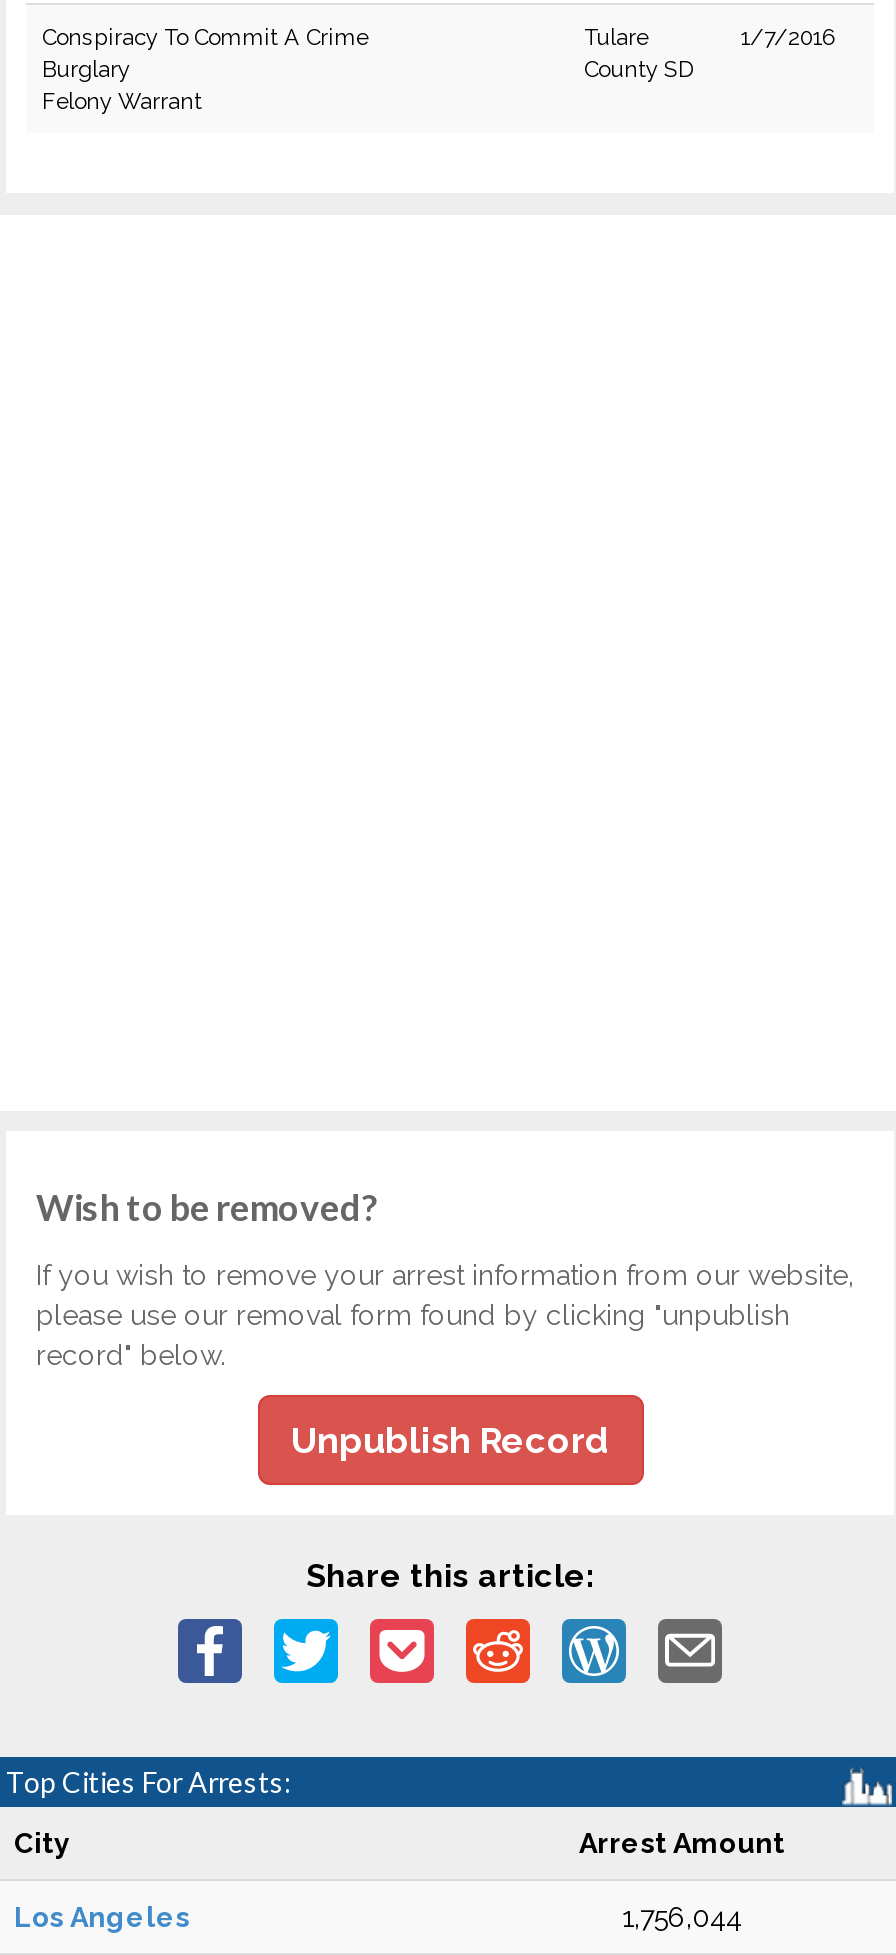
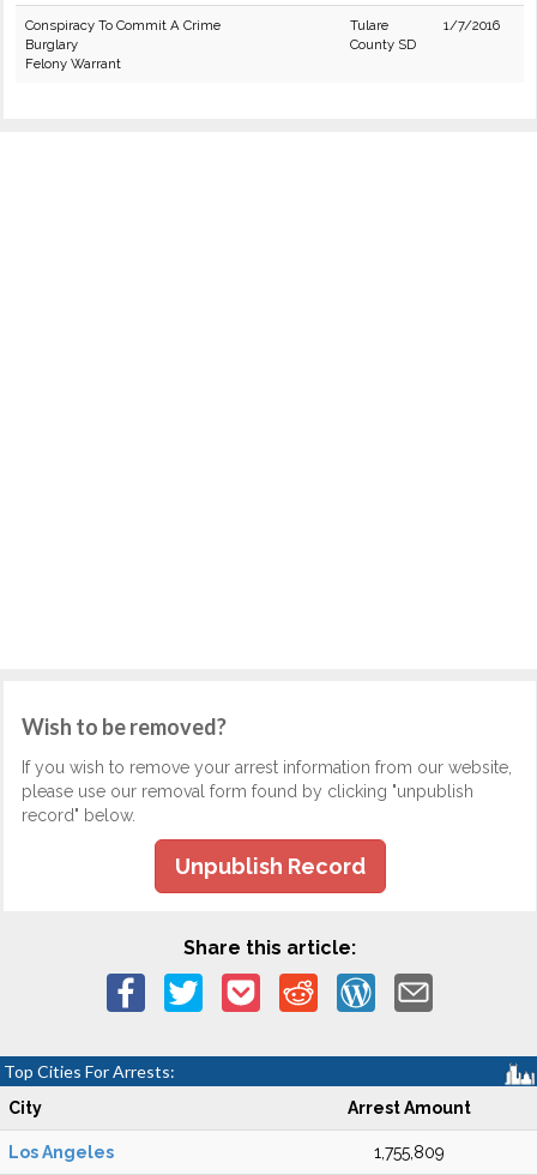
[622,1901,742,1933] 1,756,044 -> [373,1143,444,1162] 1,755,809

